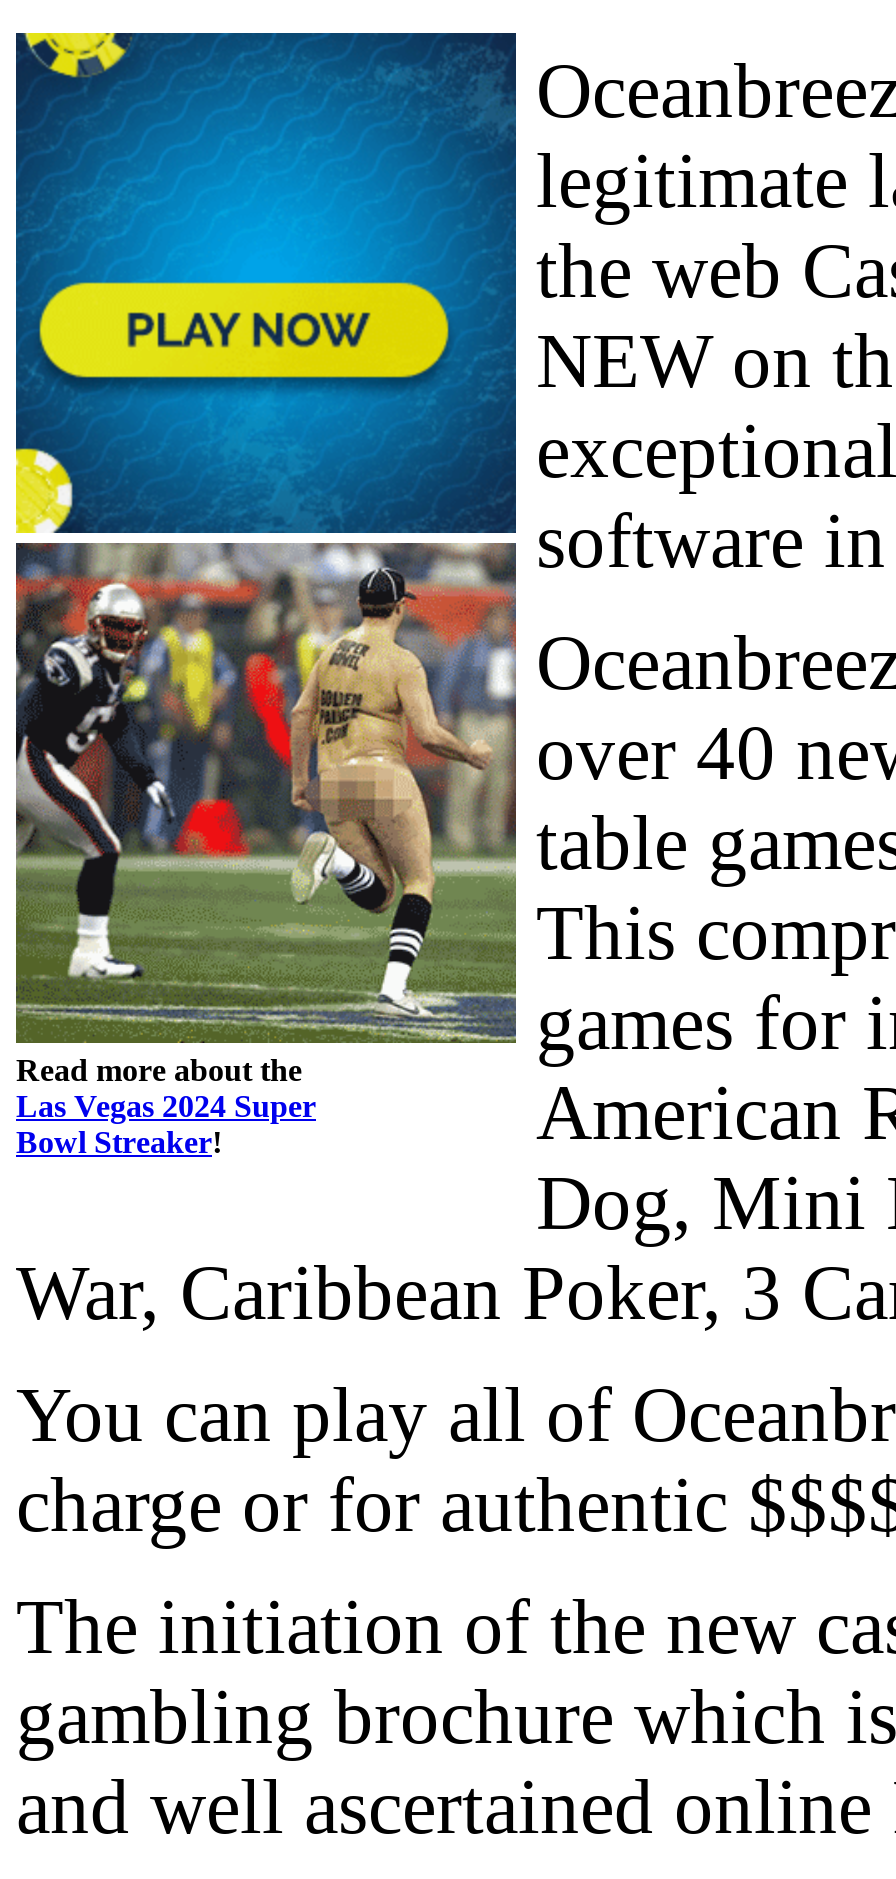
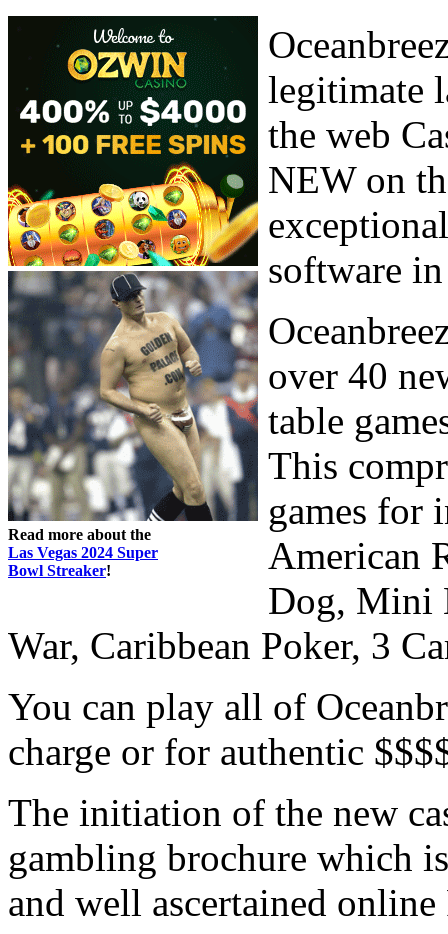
[14,31,518,1045] [image] -> [7,15,259,522] [image]

